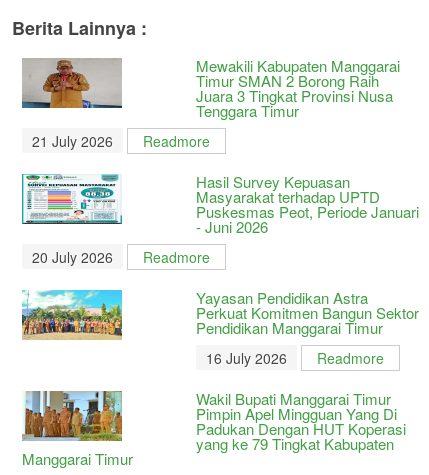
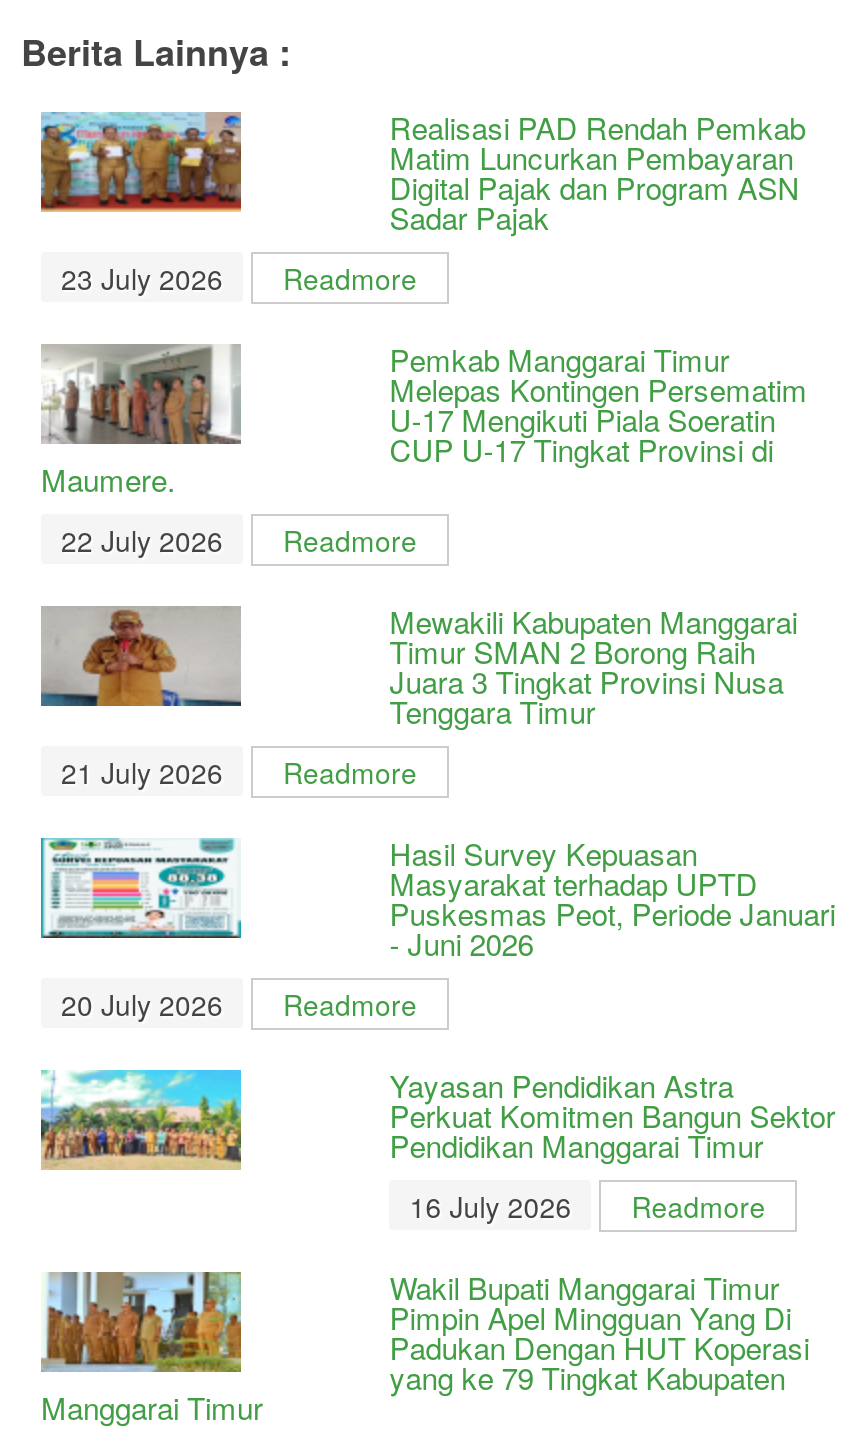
none -> [39,106,807,560] [image] | Realisasi PAD Rendah Pemkab | Matim Luncurkan Pembayaran | Digital Pajak dan Program ASN | Sadar Pajak | 23 July 2026 | Readmore | Pemkab Manggarai Timur | Melepas Kontingen Persematim | U-17 Mengikuti Piala Soeratin | CUP U-17 Tingkat Provinsi di | Maumere. | 22 July 2026 | Readmore
none -> [41,342,241,444] [image]

